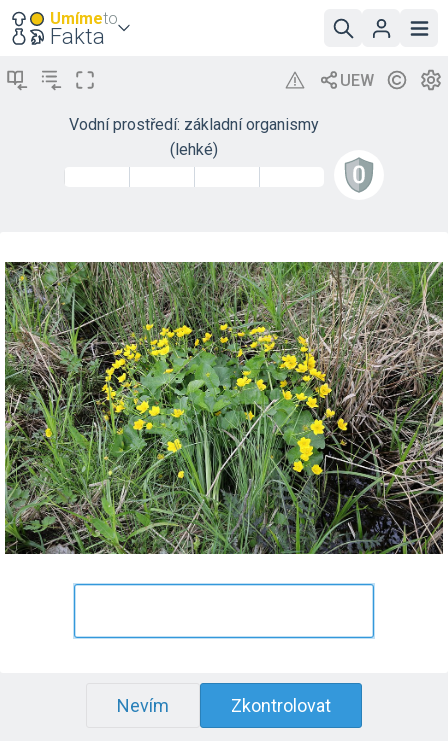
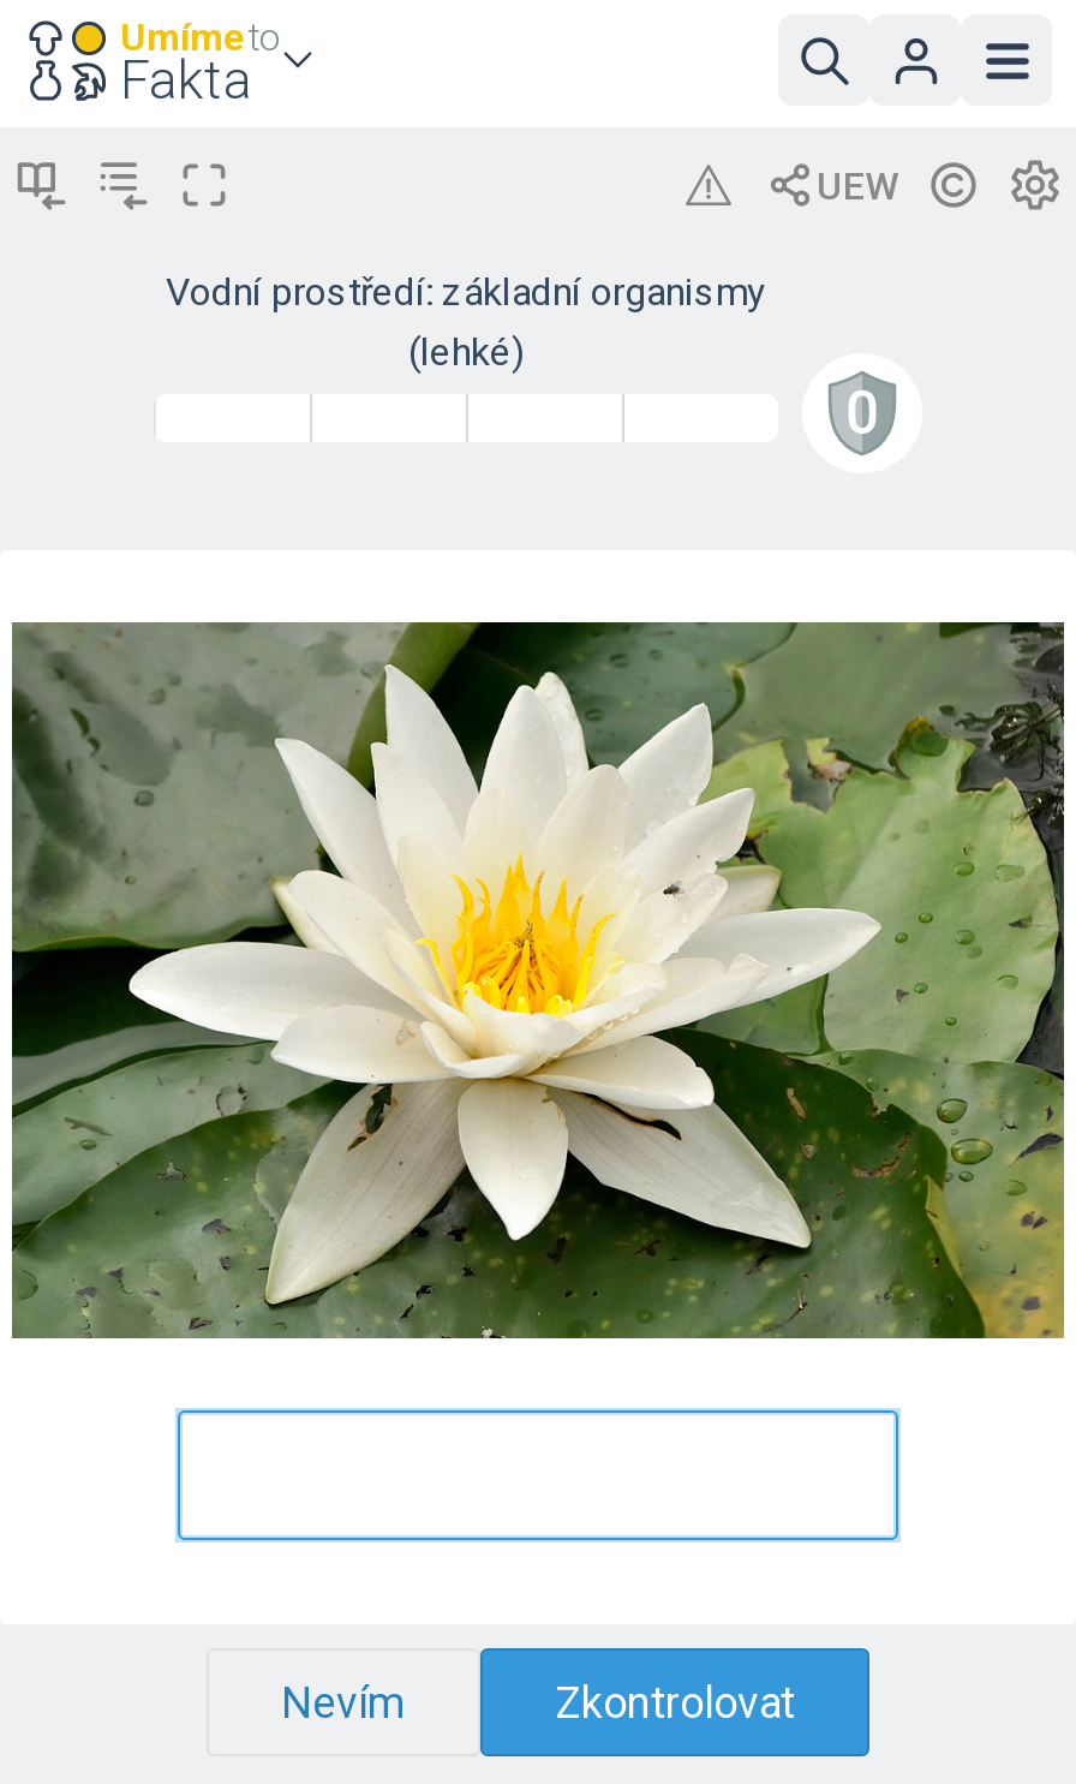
[4,261,444,555] [image] -> [12,620,1066,1341] [image]

